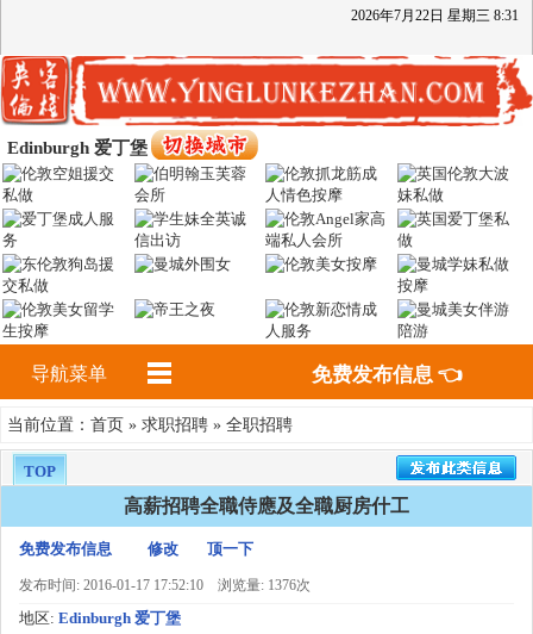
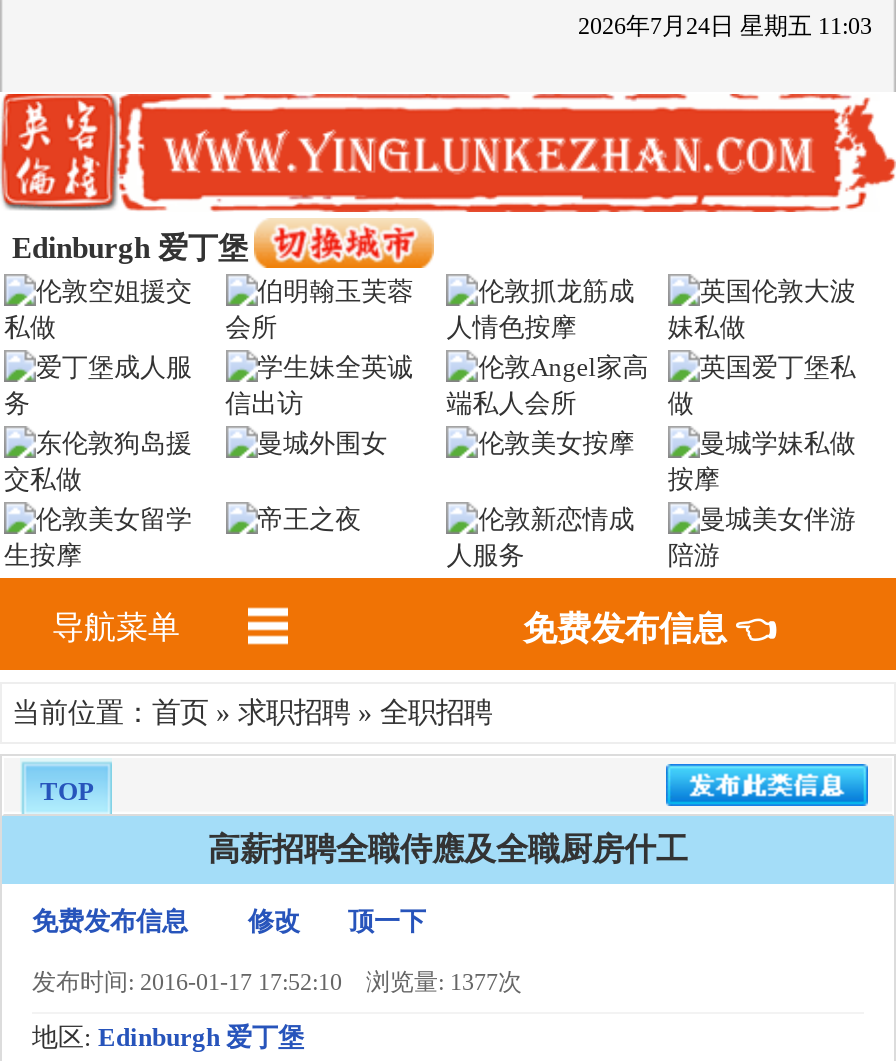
[351,7,519,24] 2026年7月22日星期三8:31 -> [578,12,872,40] 2026年7月24日星期五11:03
[19,577,311,593] 发布时间: 2016-01-17 17:52:10浏览量: 1376次 -> [32,968,522,996] 发布时间: 2016-01-17 17:52:10浏览量: 1377次

